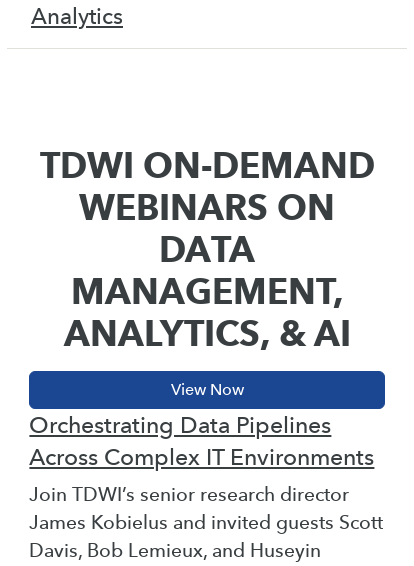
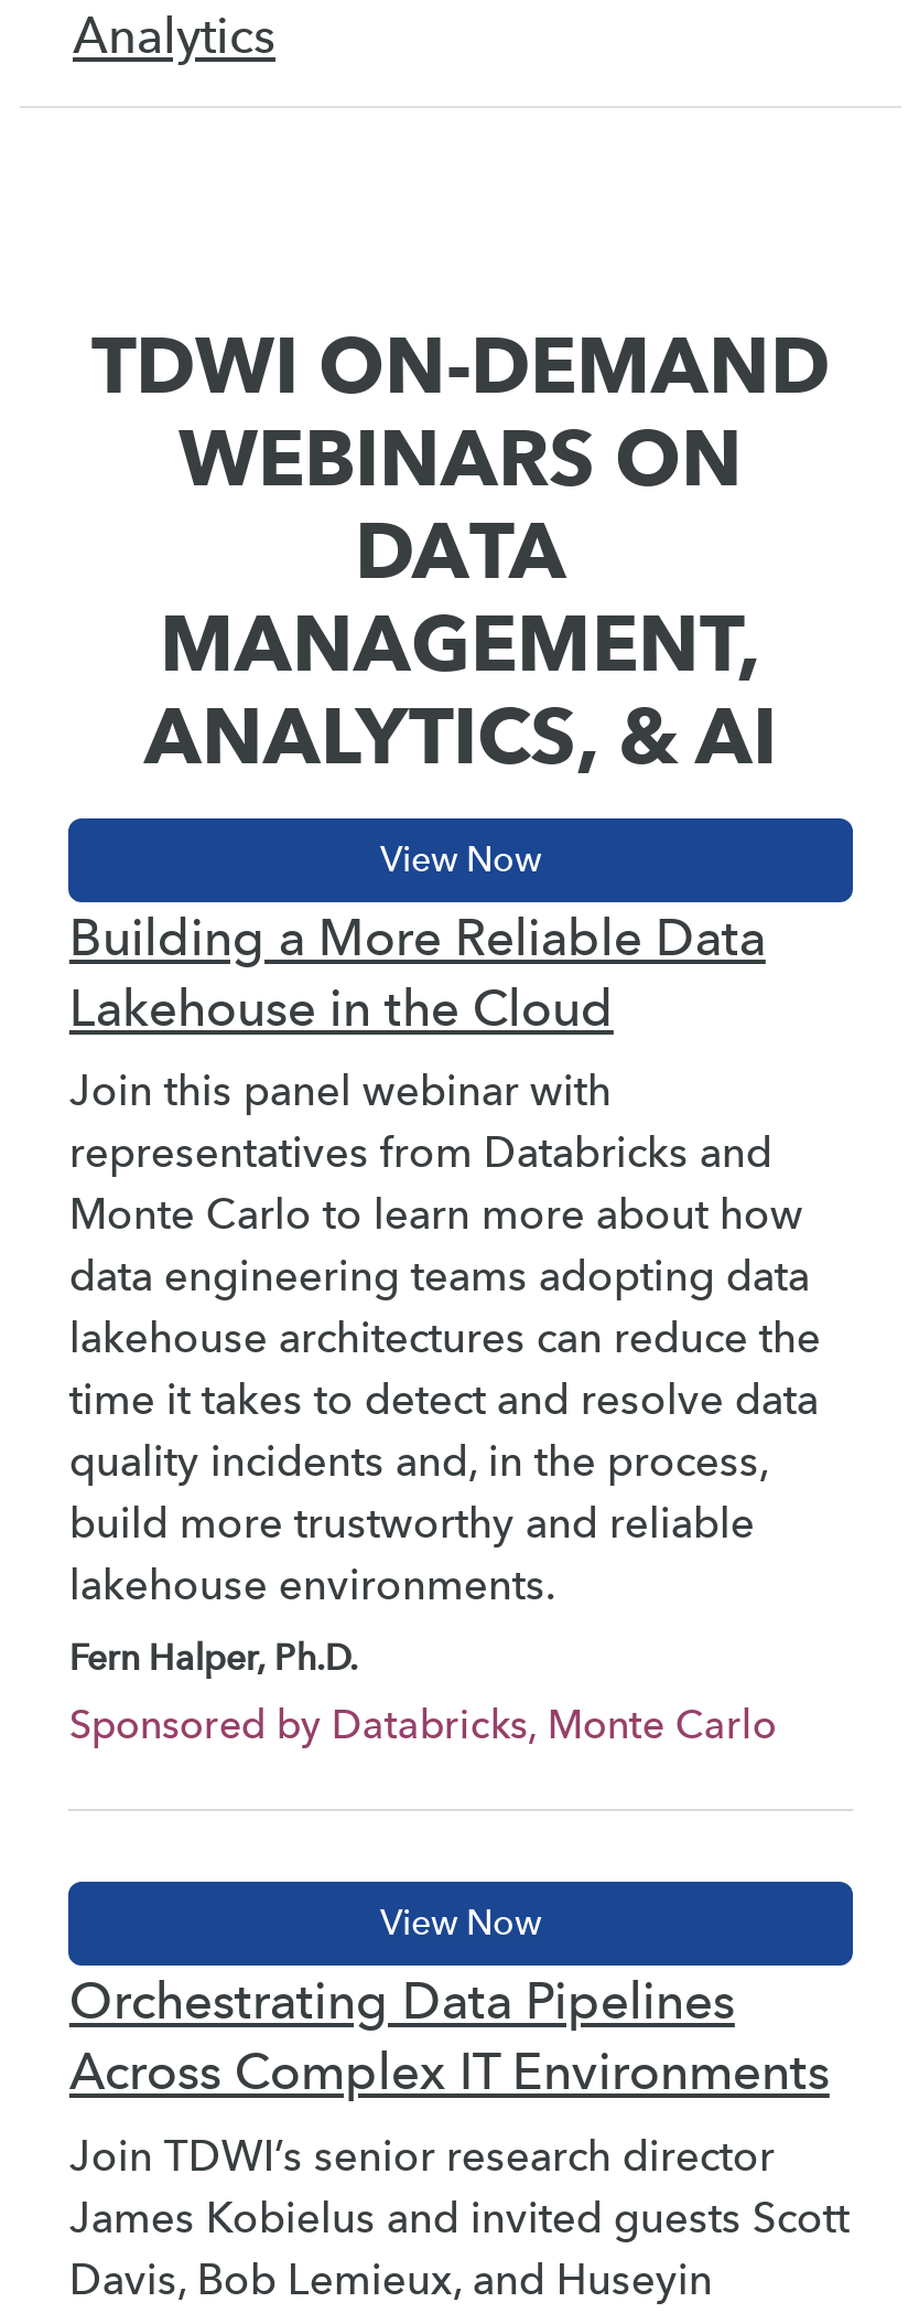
none -> [69,906,821,1749] Building a More Reliable Data | Lakehouse in the Cloud | Join this panel webinar with | representatives from Databricks and | Monte Carlo to learn more about how | data engineering teams adopting data | lakehouse architectures can reduce the | time it takes to detect and resolve data | quality incidents and, in the process, | build more trustworthy and reliable | lakehouse environments. | Fern Halper, Ph.D. | Sponsored by Databricks, Monte Carlo

